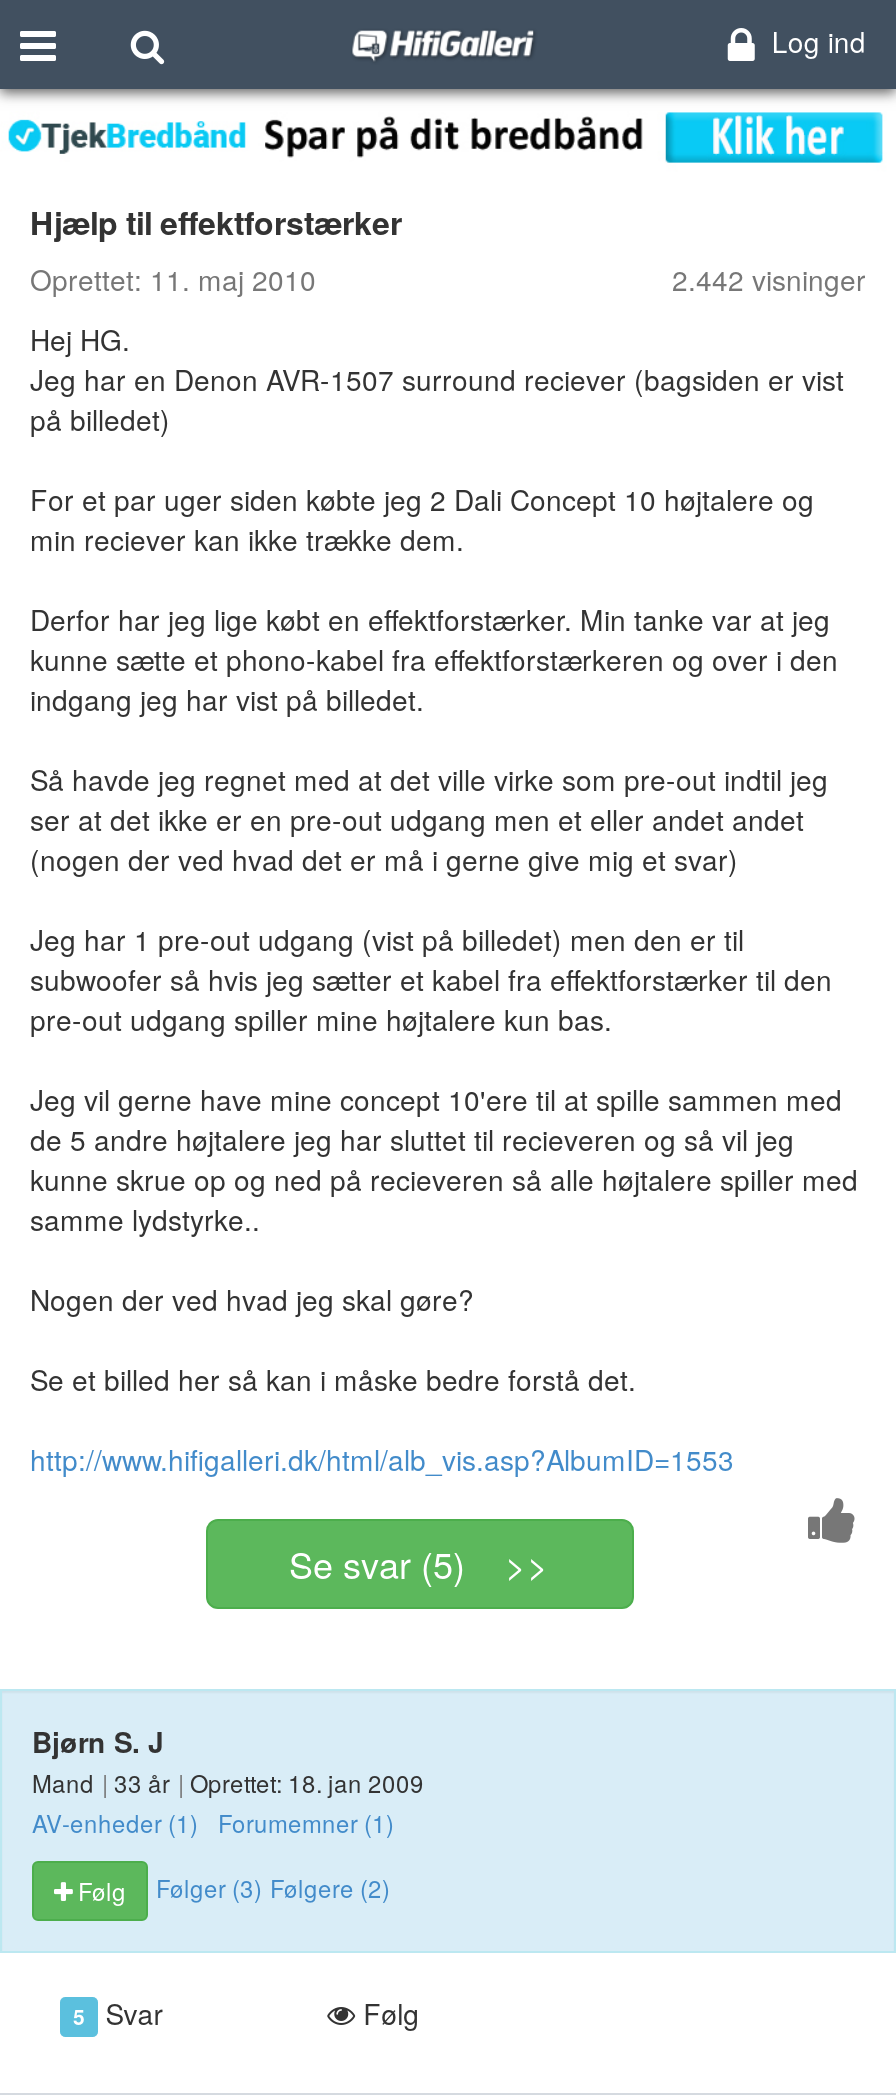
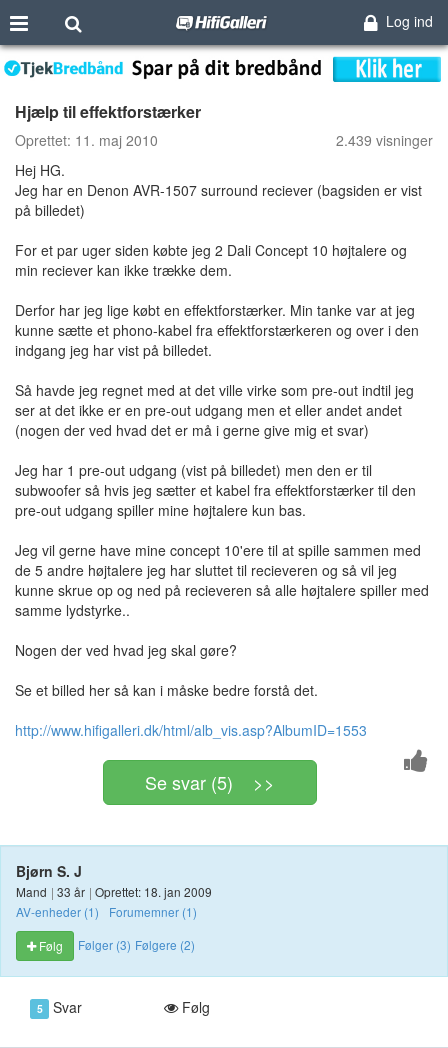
[672,259,866,299] 2.442 visninger -> [336,130,433,150] 2.439 visninger

